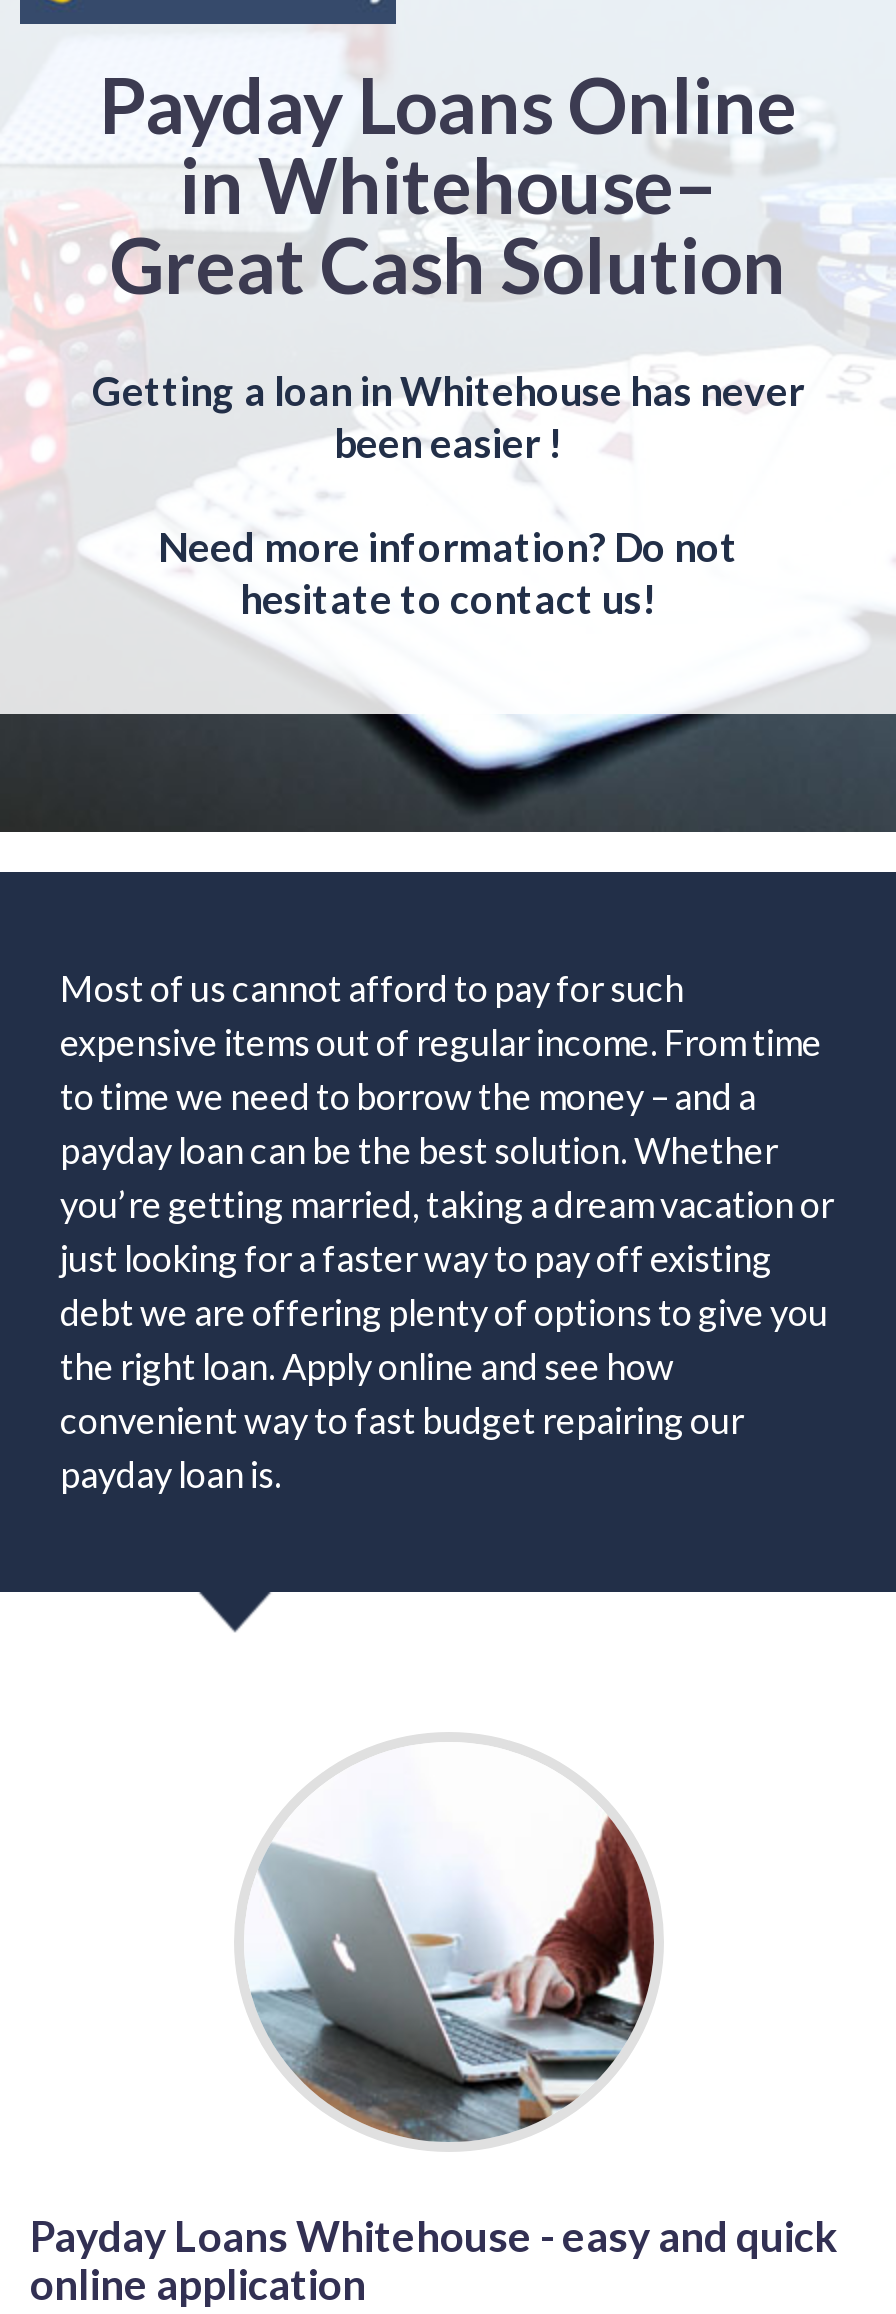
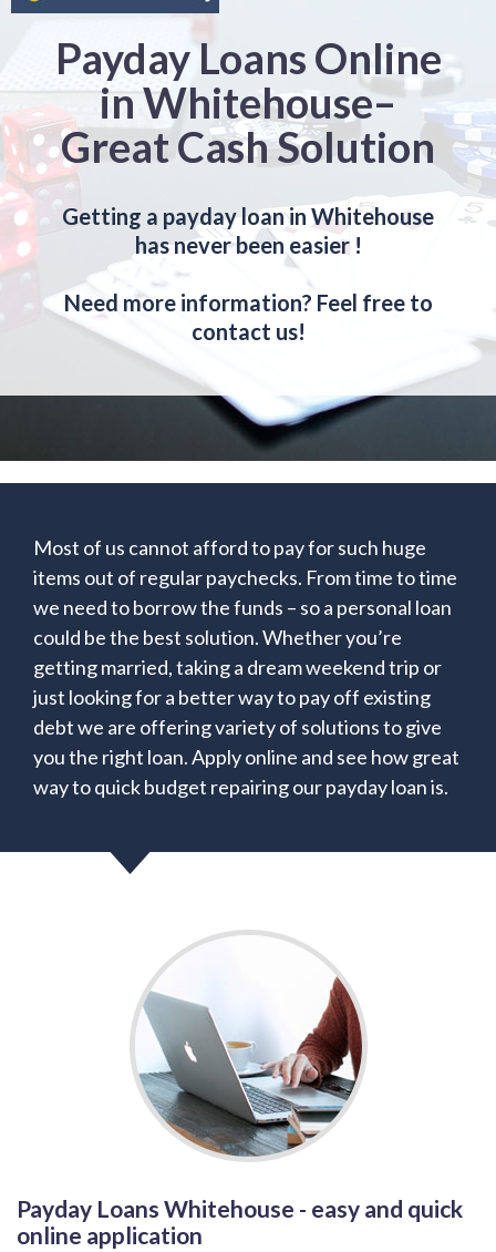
[92,366,804,466] Getting a loan in Whitehouse has never | been easier ! -> [62,203,434,258] Getting a payday loan in Whitehouse | has never been easier !
[158,522,738,622] Need more information? Do not | hesitate to contact us! -> [64,289,432,345] Need more information? Feel free to | contact us!
[60,966,834,1496] Most of us cannot afford to pay for such | expensive items out of regular income. From time | to time we need to borrow the money – and a | payday loan can be the best solution. Whether | you’re getting married, taking a dream vacation or | just looking for a faster way to pay off existing | debt we are offering plenty of options to give you | the right loan. Apply online and see how | convenient way to fast budget repairing our | payday loan is. -> [33,535,459,799] Most of us cannot afford to pay for such huge | items out of regular paychecks. From time to time | we need to borrow the funds – so a personal loan | could be the best solution. Whether you’re | getting married, taking a dream weekend trip or | just looking for a better way to pay off existing | debt we are offering variety of solutions to give | you the right loan. Apply online and see how great | way to quick budget repairing our payday loan is.

